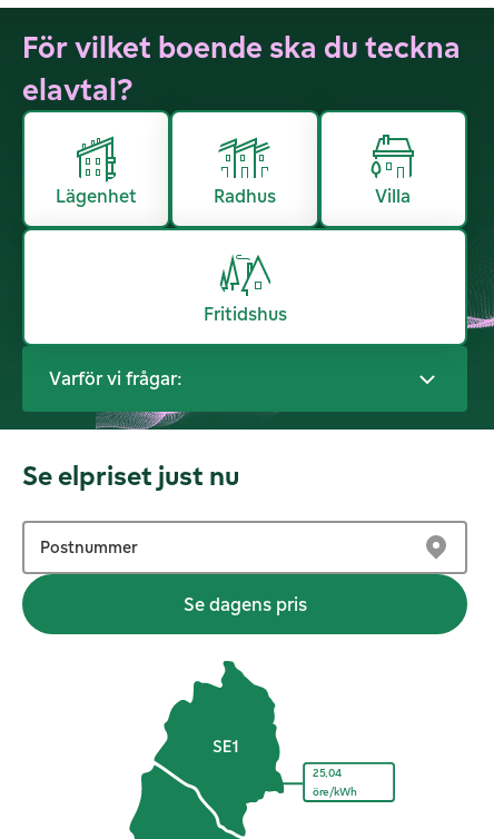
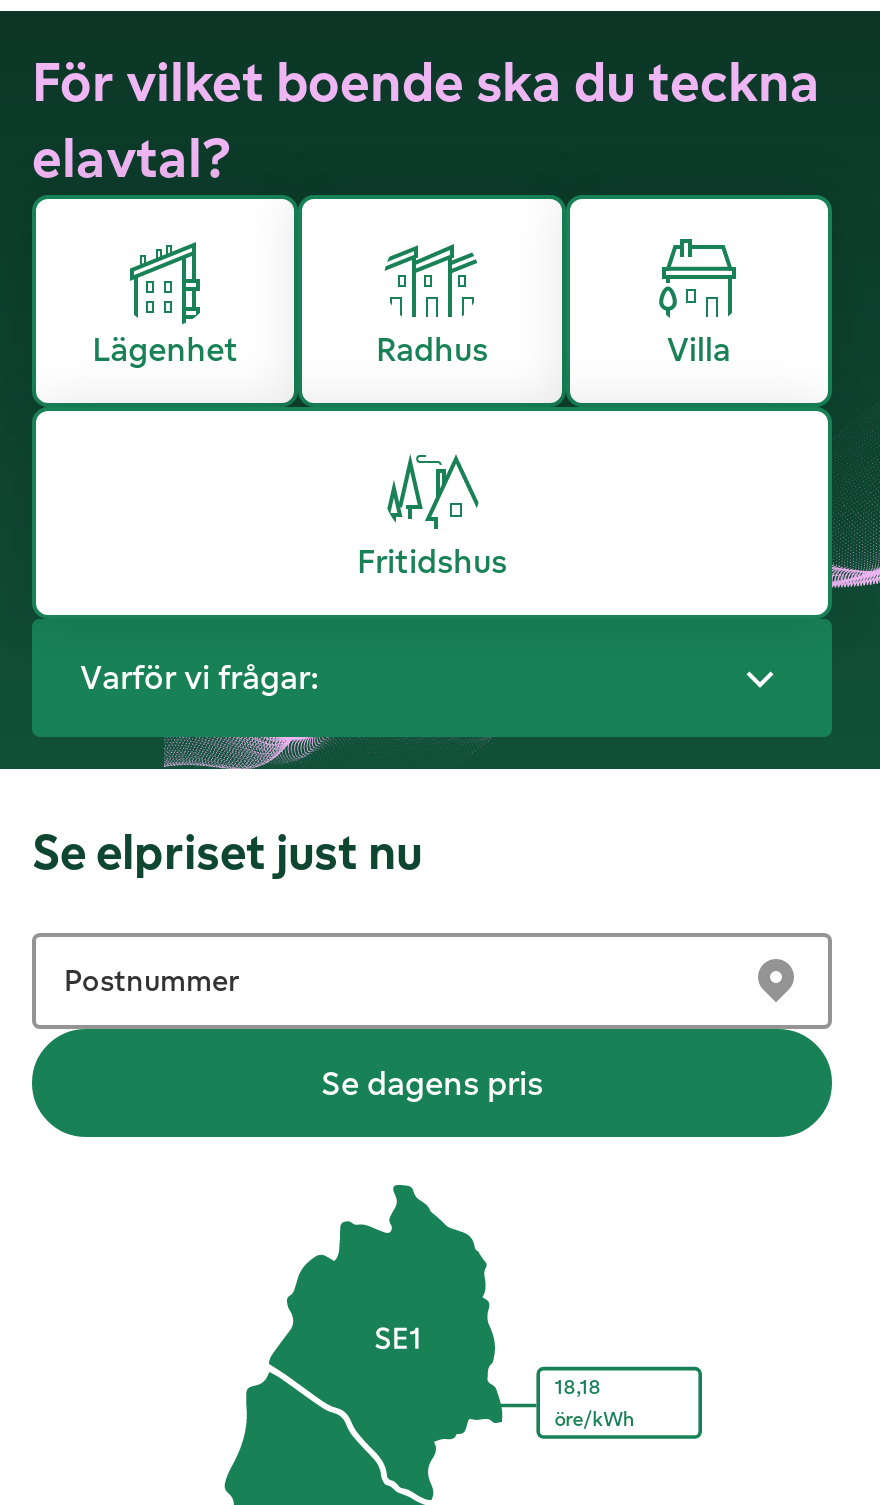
[313,766,342,780] 25,04 -> [554,1374,601,1399] 18,18

